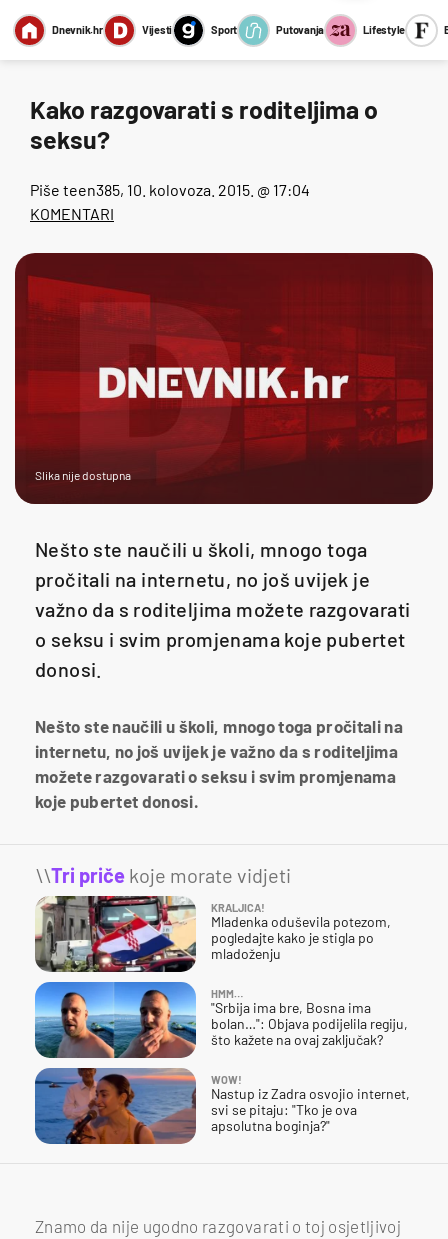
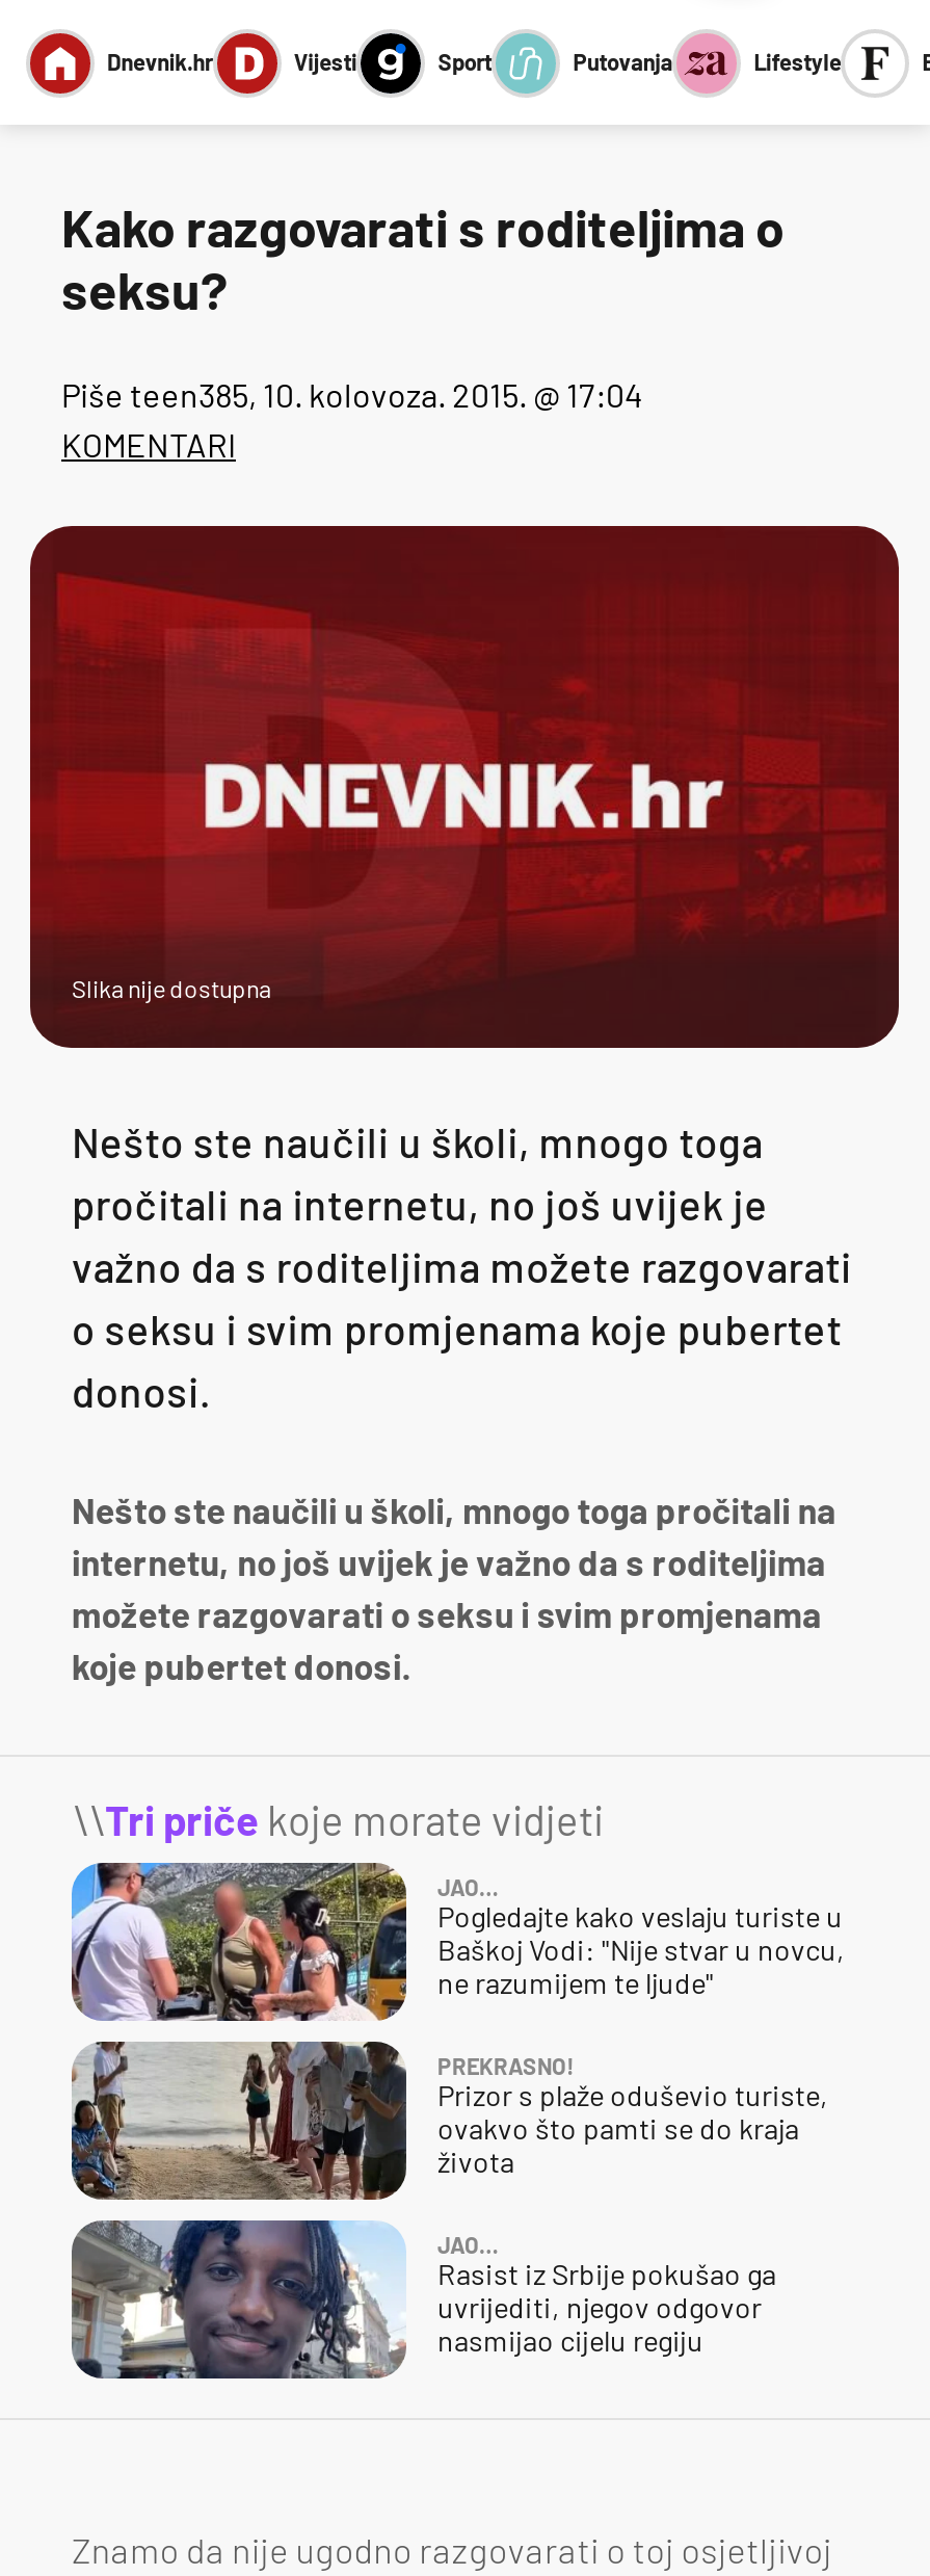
[35,895,391,973] [image] | KRALJICA! | Mladenka oduševila potezom, | pogledajte kako je stigla po | mladoženju -> [70,1861,845,2021] [image] | JAO… | Pogledajte kako veslaju turiste u | Baškoj Vodi: "Nije stvar u novcu, | ne razumijem te ljude"
[34,981,408,1059] [image] | HMM… | "Srbija ima bre, Bosna ima | bolan…": Objava podijelila regiju, | što kažete na ovaj zaključak? -> [70,2040,828,2200] [image] | PREKRASNO! | Prizor s plaže oduševio turiste, | ovakvo što pamti se do kraja | života
[34,1067,410,1145] [image] | WOW! | Nastup iz Zadra osvojio internet, | svi se pitaju: "Tko je ova | apsolutna boginja?" -> [72,2218,776,2381] [image] | JAO… | Rasist iz Srbije pokušao ga | uvrijediti, njegov odgovor | nasmijao cijelu regiju

